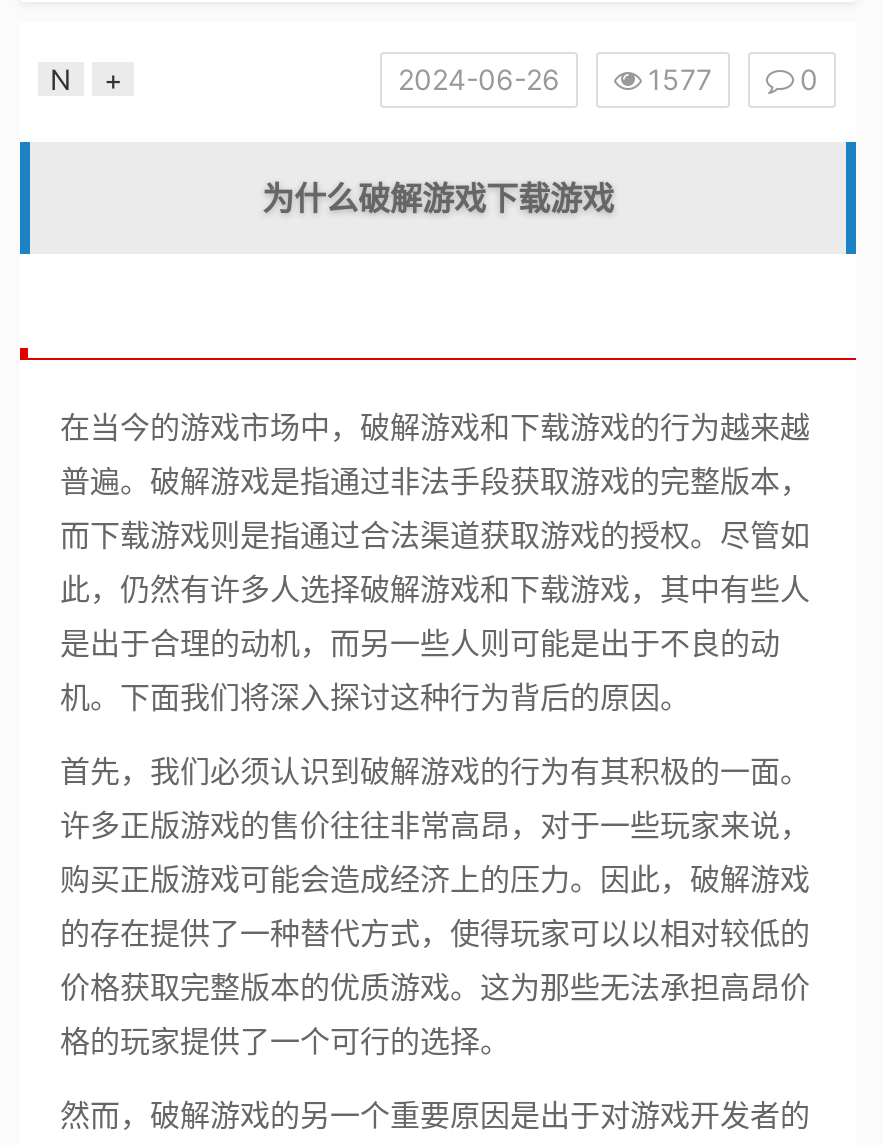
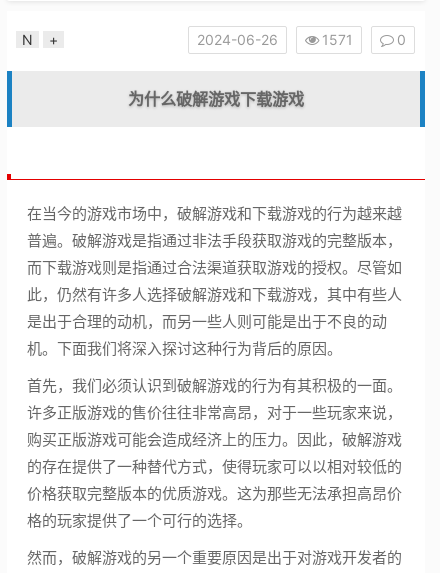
[648,62,712,96] 1577 -> [322,31,353,48] 1571

